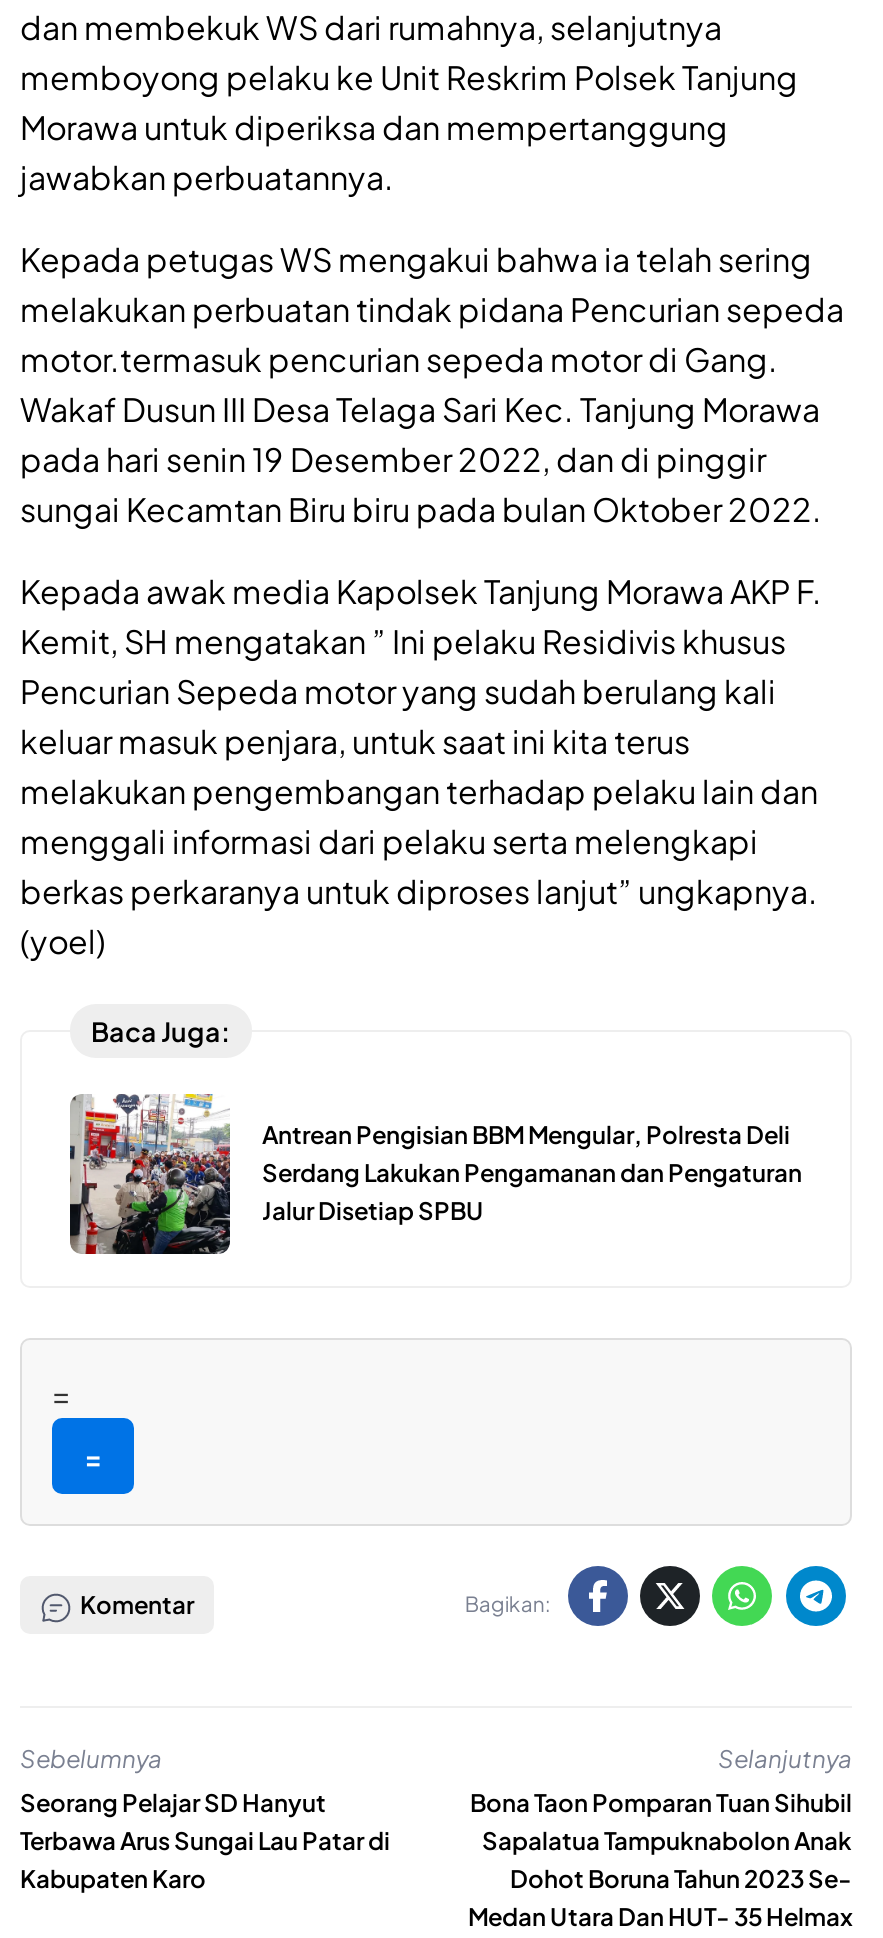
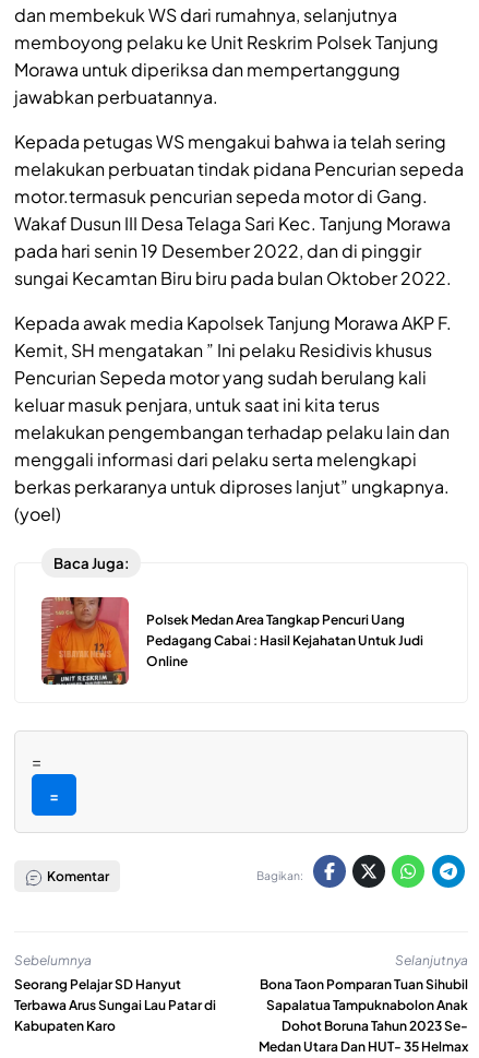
[68,1092,802,1256] [image] | Antrean Pengisian BBM Mengular, Polresta Deli | Serdang Lakukan Pengamanan dan Pengaturan | Jalur Disetiap SPBU -> [40,596,423,686] [image] | Polsek Medan Area Tangkap Pencuri Uang | Pedagang Cabai : Hasil Kejahatan Untuk Judi | Online

